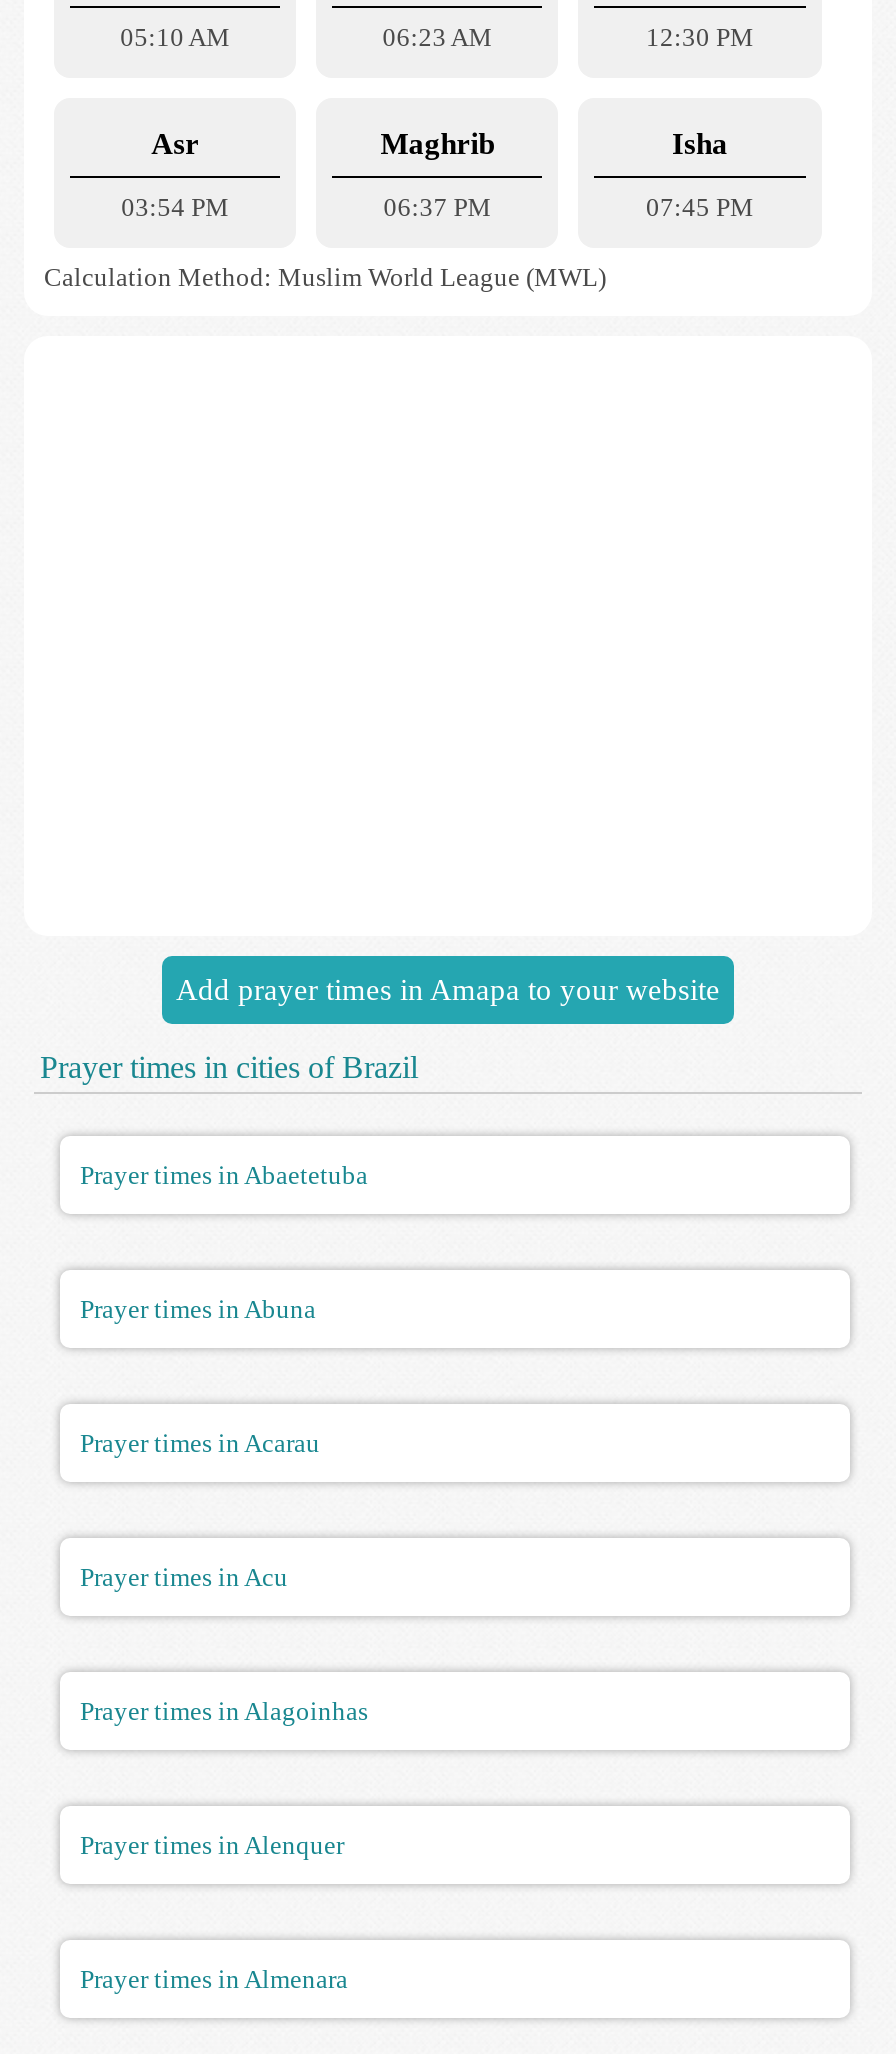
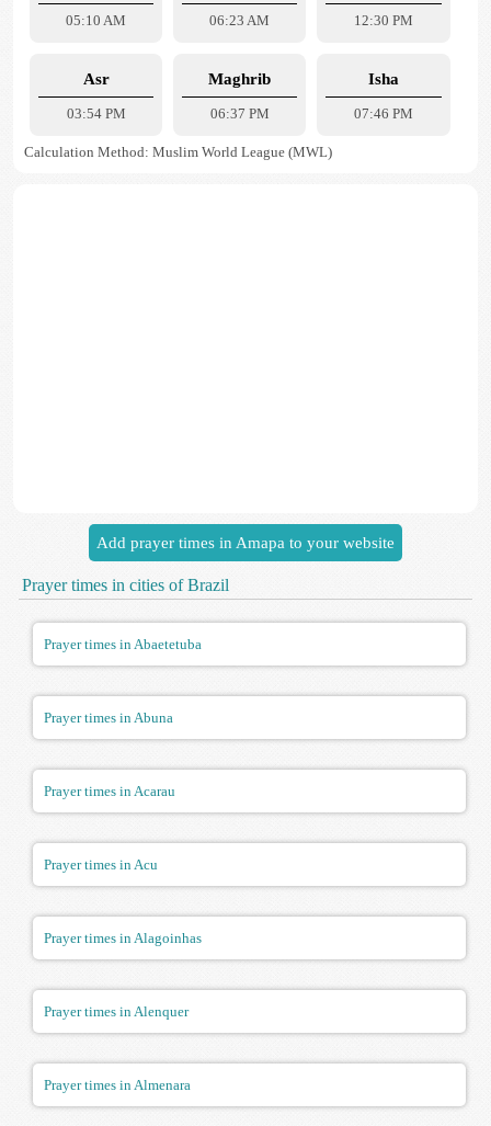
[646,192,754,222] 07:45 PM -> [354,105,413,122] 07:46 PM

